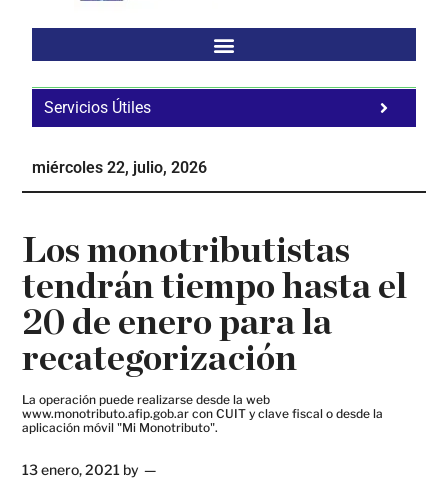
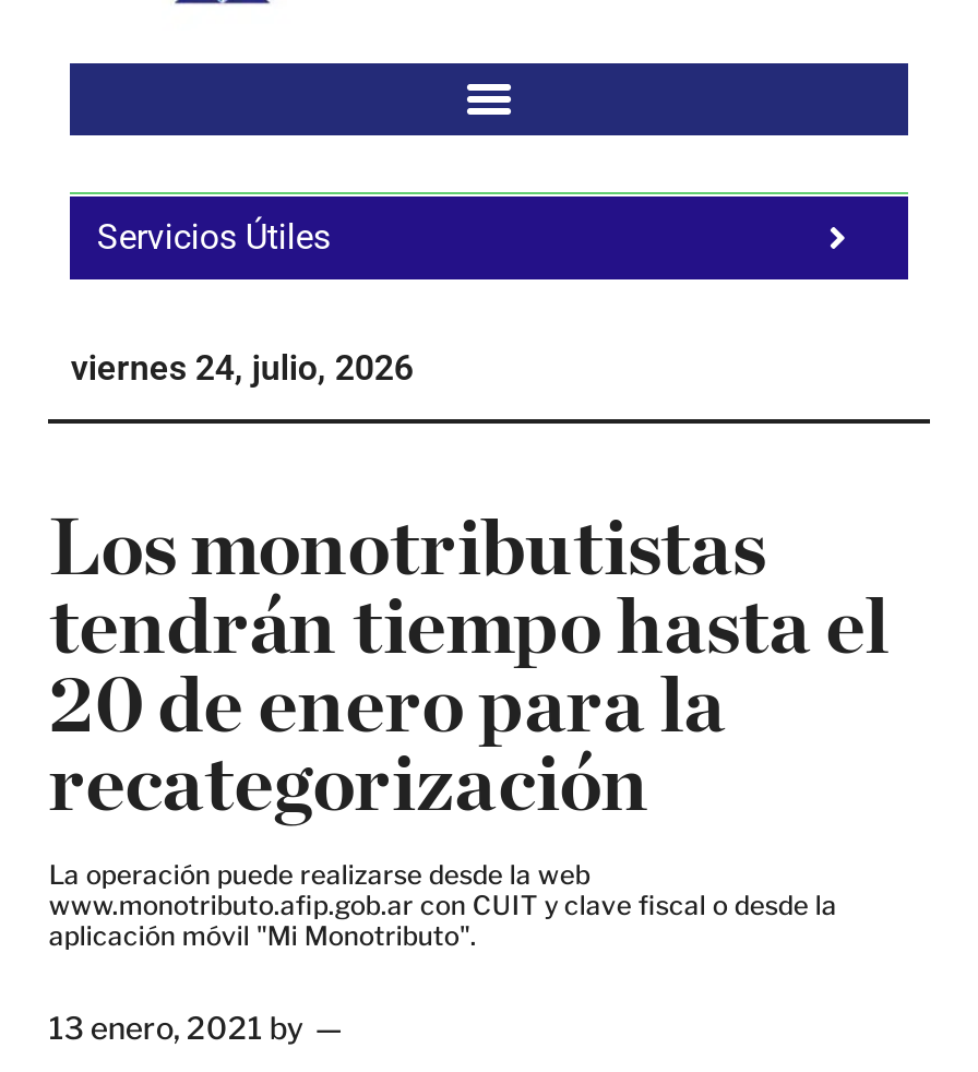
[32,158,207,177] miércoles 22, julio, 2026 -> [71,346,413,388] viernes 24, julio, 2026

